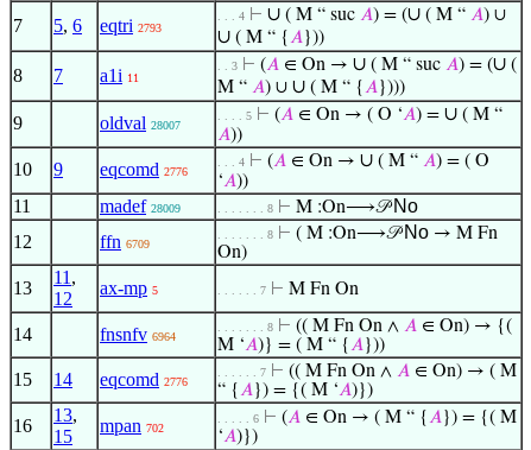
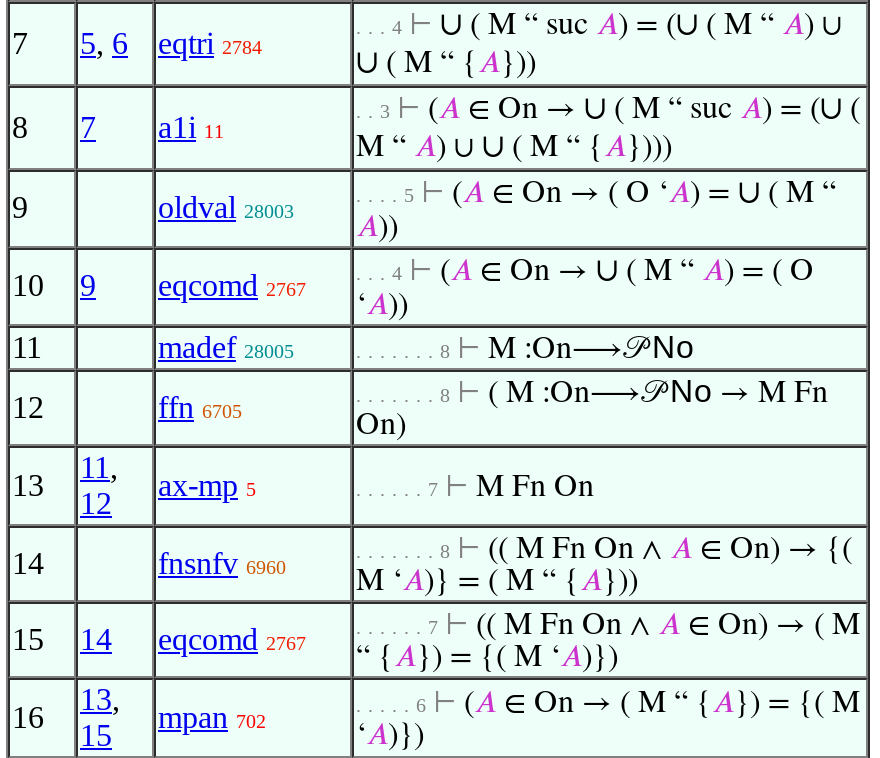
[13,15,162,36] 7 5, 6 eqtri 2793 -> [12,26,262,60] 7 5, 6 eqtri 2784
[100,113,181,133] oldval 28007 -> [158,190,294,224] oldval 28003
[100,159,188,179] eqcomd 2776 -> [158,268,306,302] eqcomd 2767
[100,196,181,216] madef 28009 -> [158,330,294,364] madef 28005
[100,232,150,252] ffn 6709 -> [158,390,242,424] ffn 6705
[100,324,176,344] fnsnfv 6964 -> [158,546,286,580] fnsnfv 6960
[100,369,188,389] eqcomd 2776 -> [158,622,306,656] eqcomd 2767

